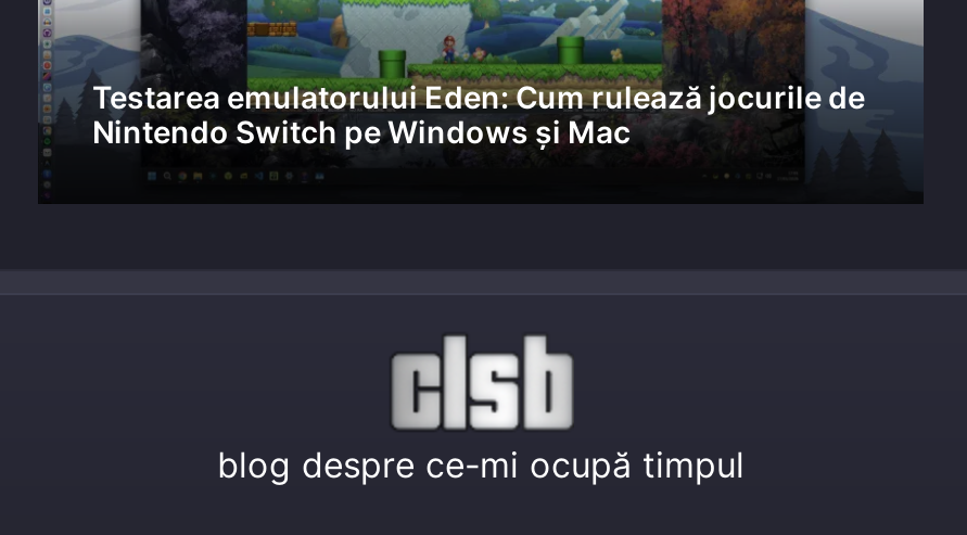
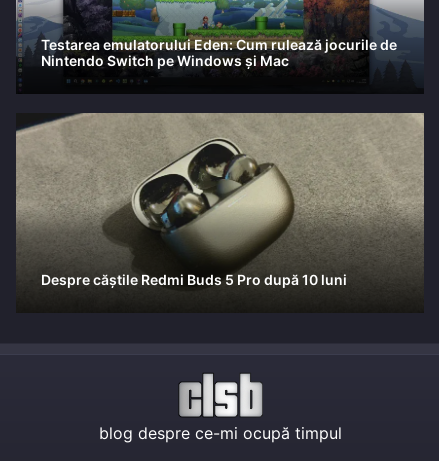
none -> [16,112,424,288] [image] | Despre căștile Redmi Buds 5 Pro după 10 luni

